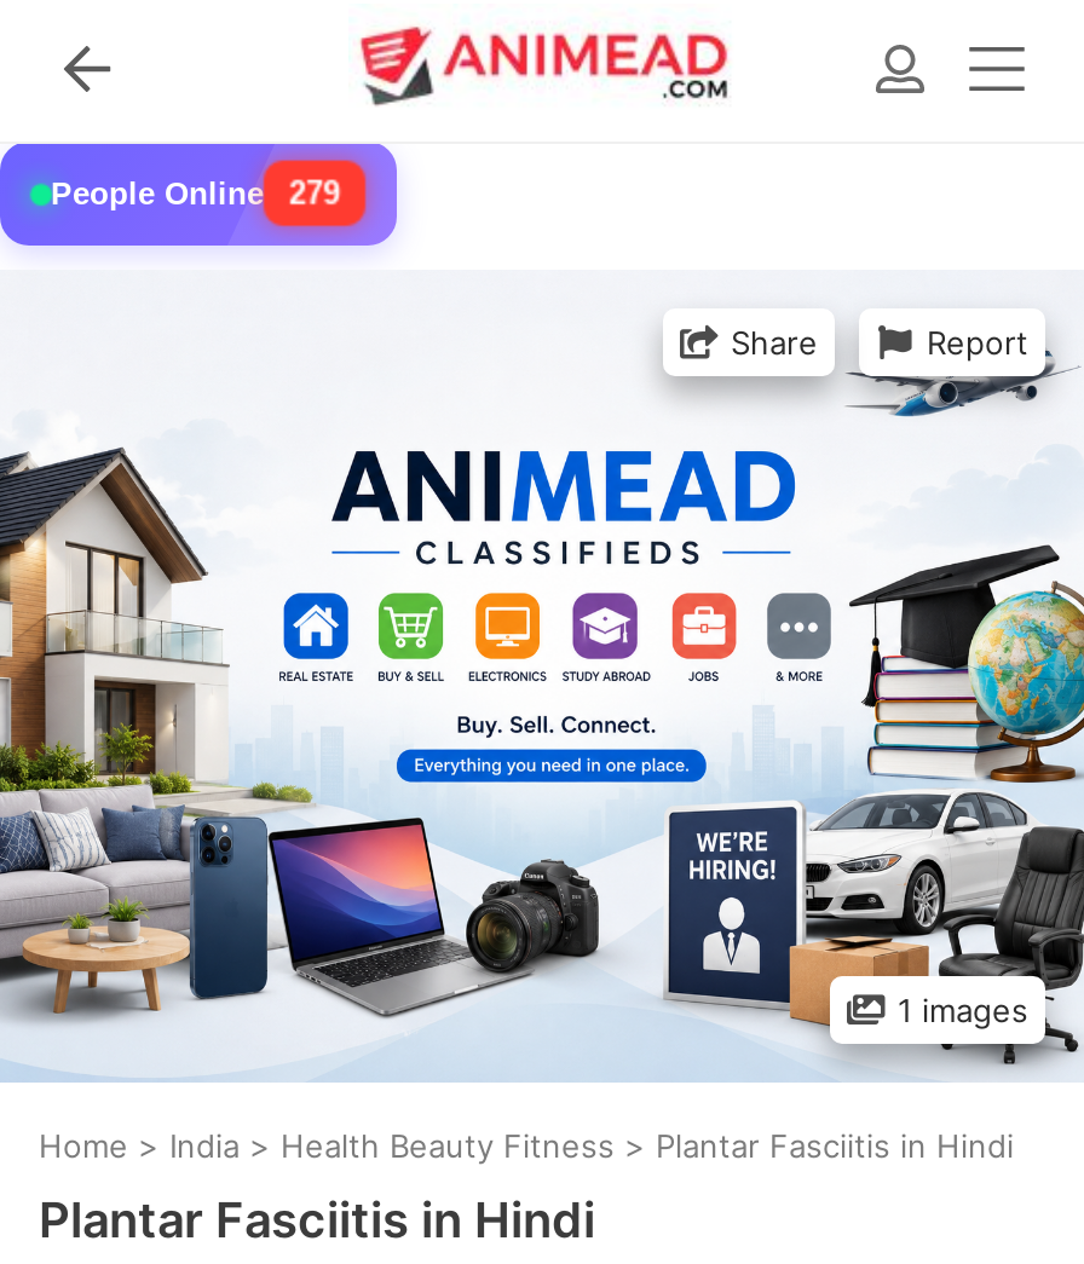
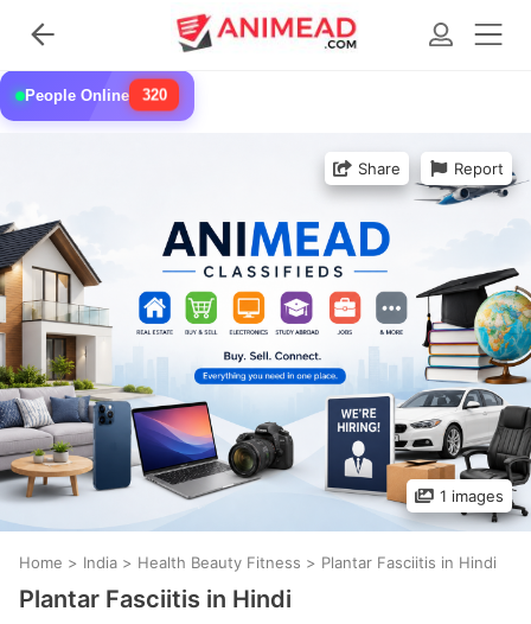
[51,172,340,212] People Online 279 -> [25,87,167,104] People Online 320

